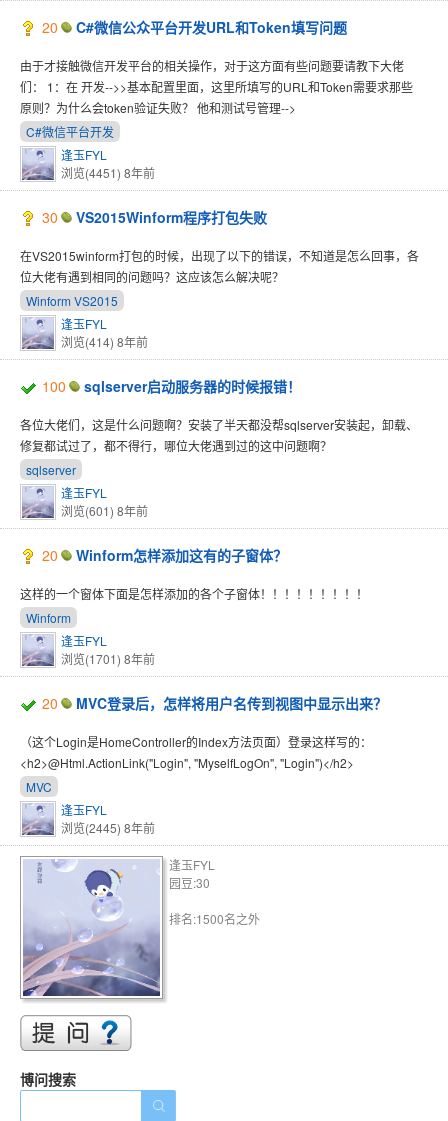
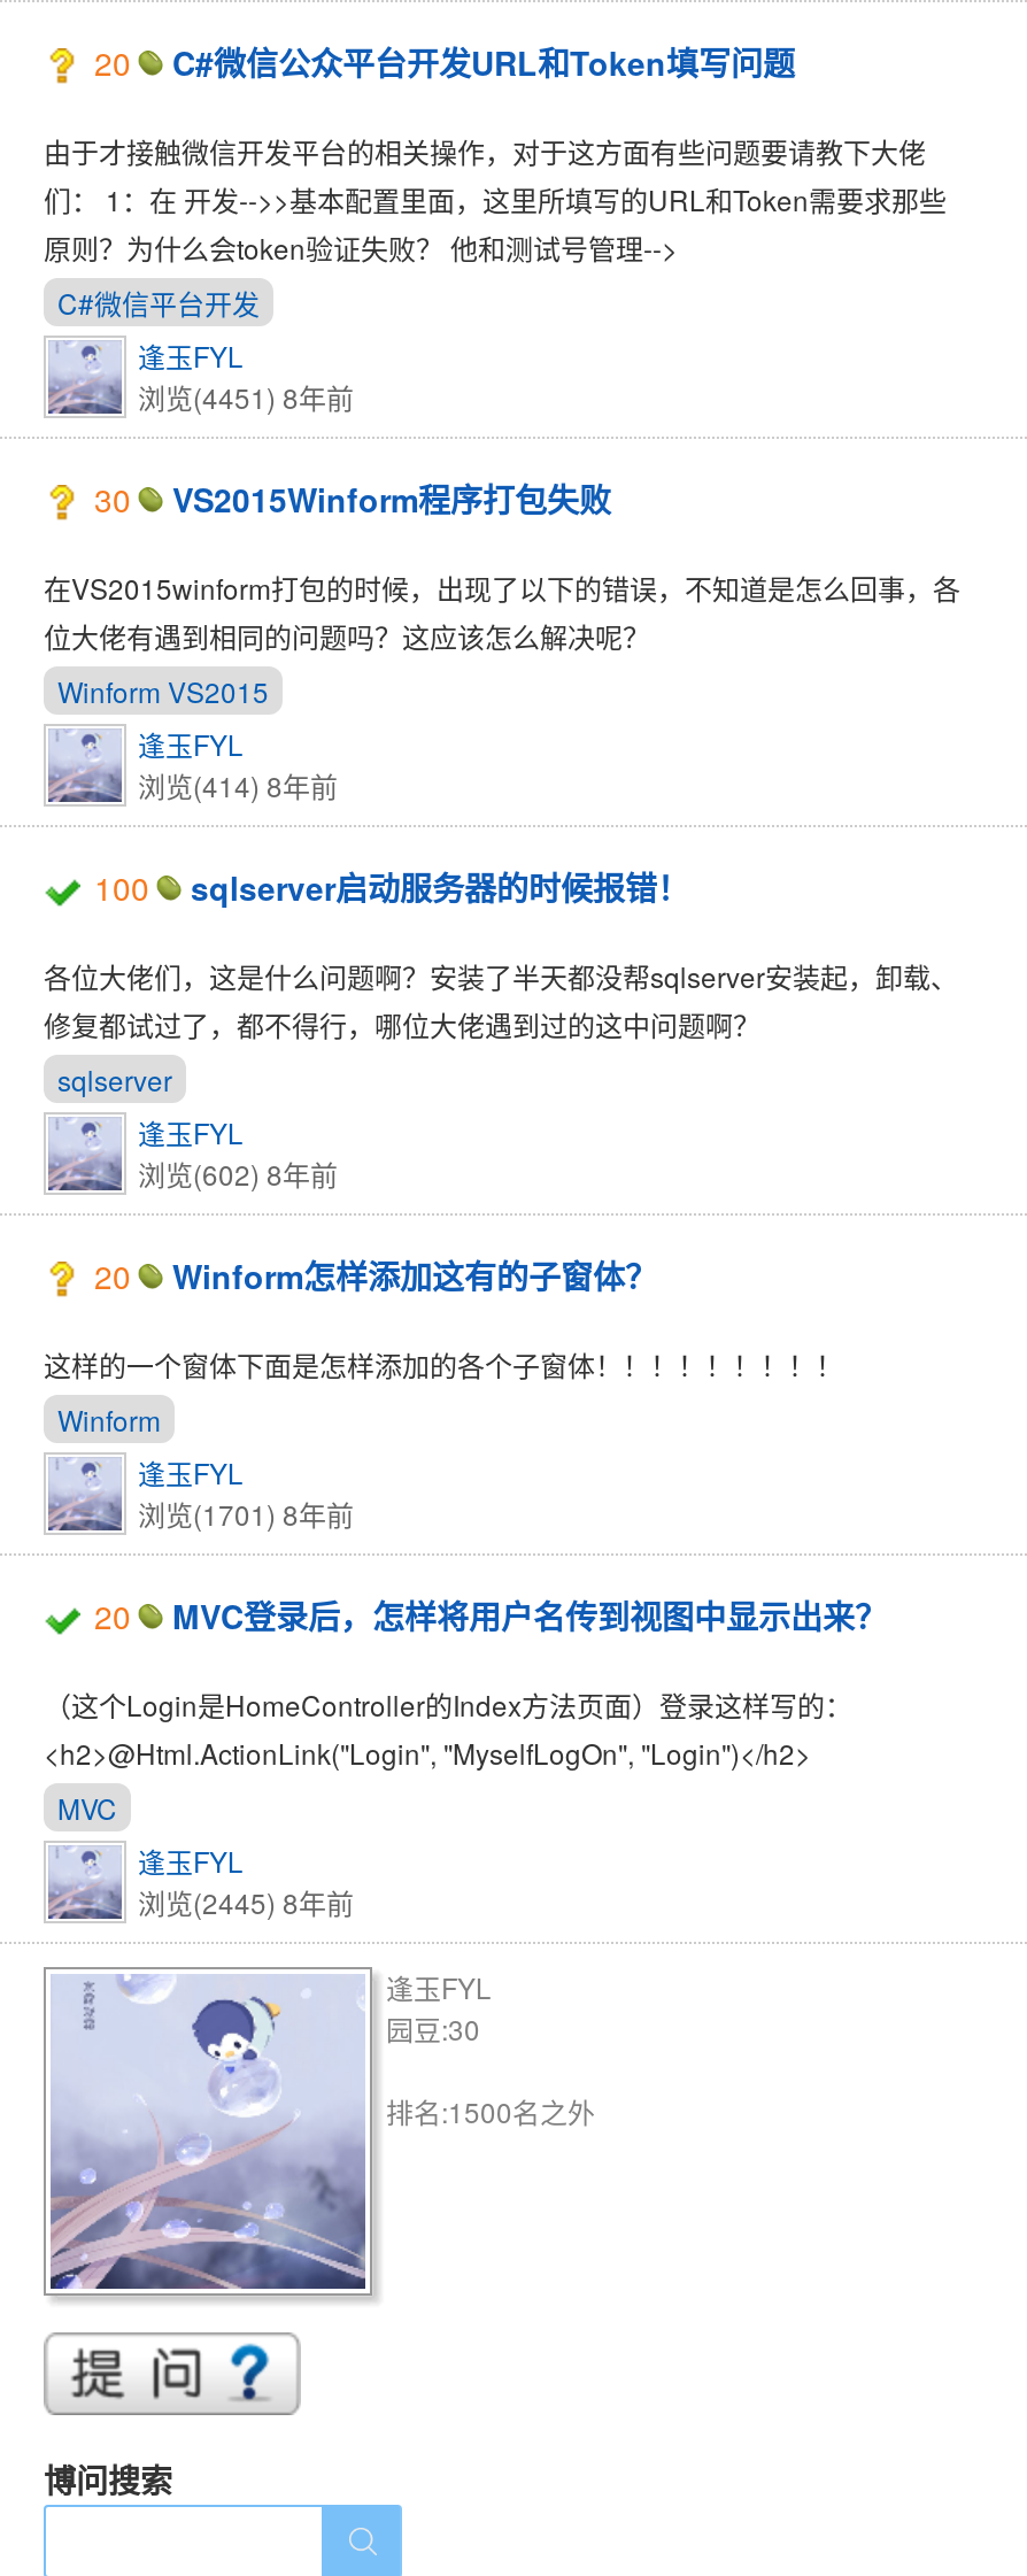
[61,502,148,519] 浏览(601) 8年前 -> [138,1154,338,1193] 浏览(602) 8年前

